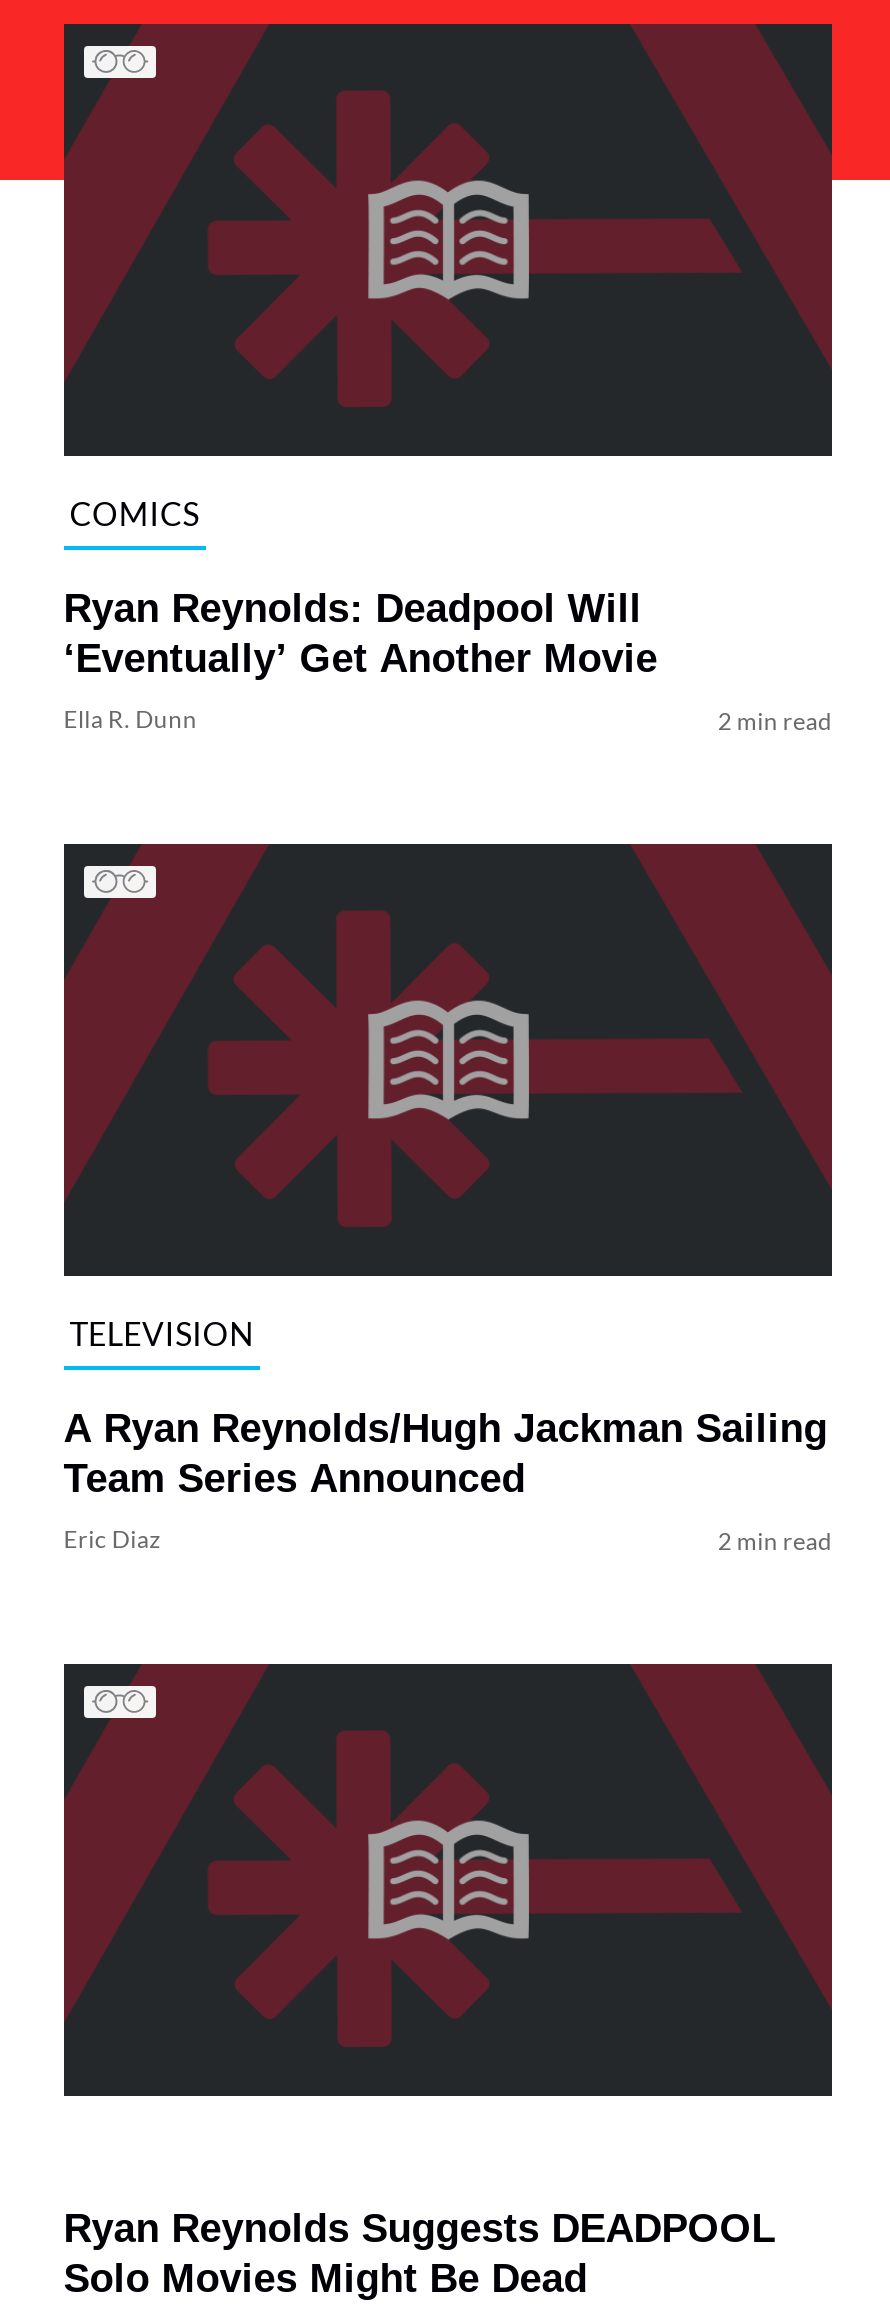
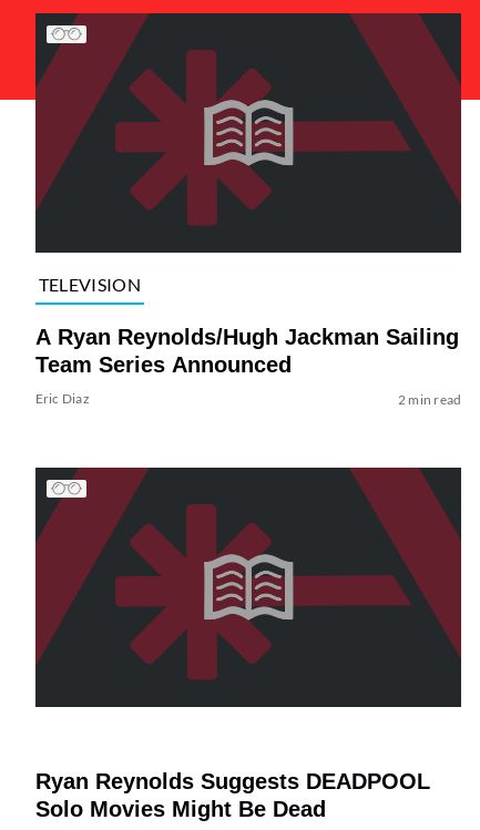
[63,495,833,736] COMICS | Ryan Reynolds: Deadpool Will | ‘Eventually’ Get Another Movie | Ella R. Dunn | 2 min read -> none

